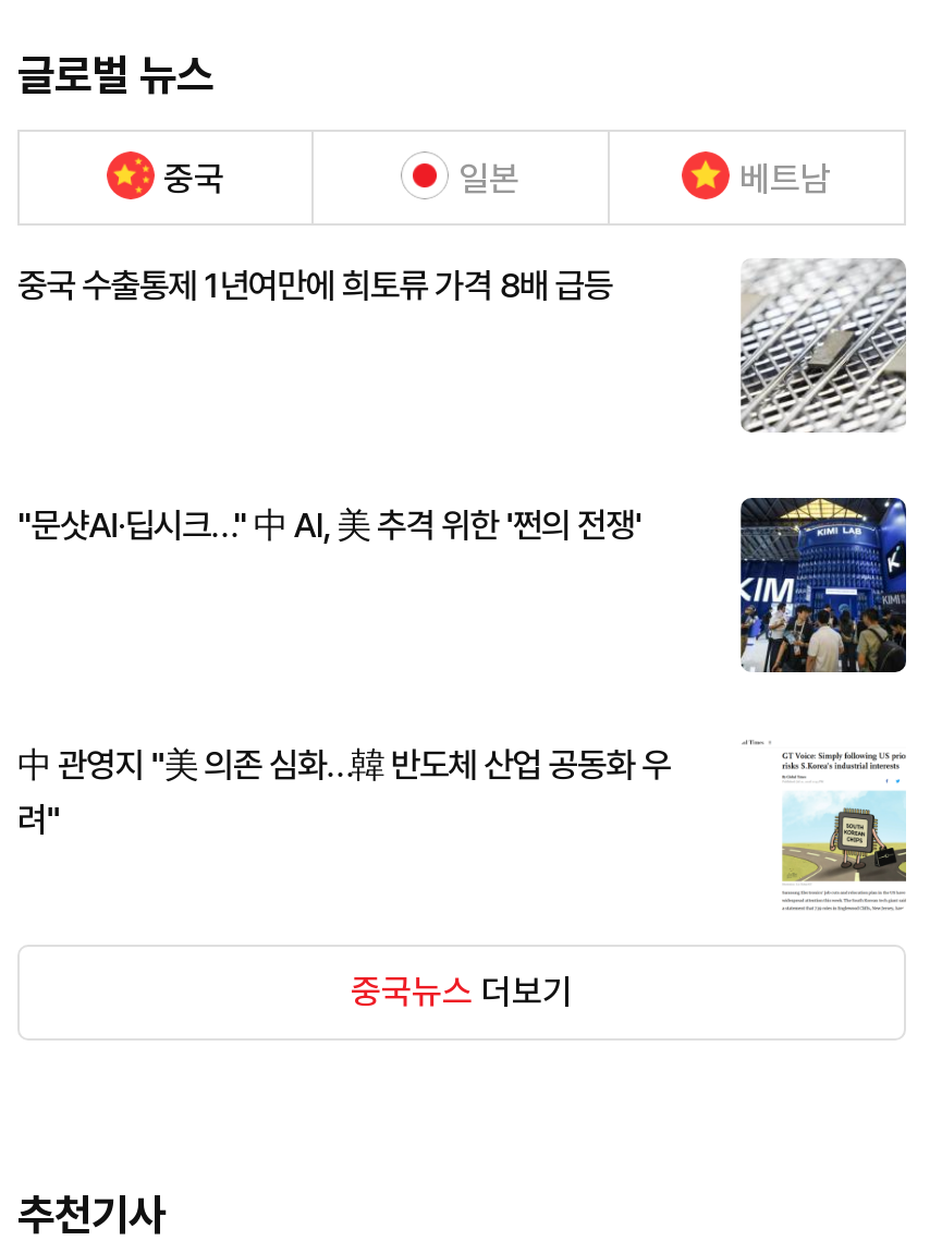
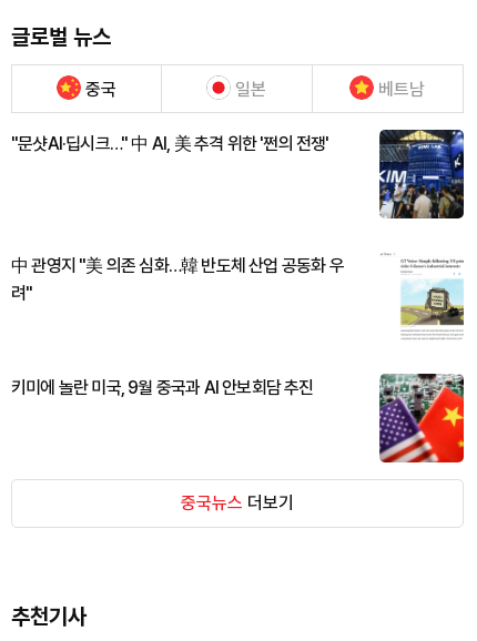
[17,265,612,306] 중국 수출통제 1년여만에 희토류 가격 8배 급등 -> none
[738,258,908,433] [image] -> none
moved [736,496,910,677] -> [377,129,466,221]: [image]
moved [17,744,670,840] -> [11,255,344,304]: 中 관영지 "美 의존 심화…韓 반도체 산업 공동화 우 | 려"
none -> [11,377,313,398] 키미에 놀란 미국, 9월 중국과 AI 안보회담 추진
none -> [378,373,465,464] [image]

